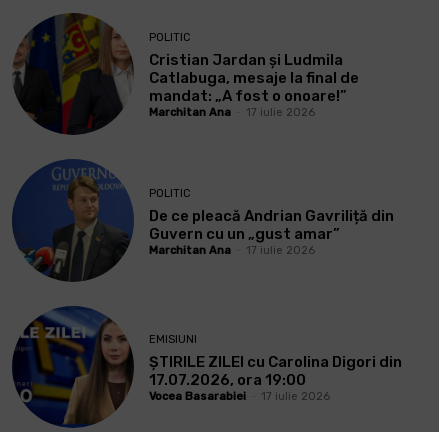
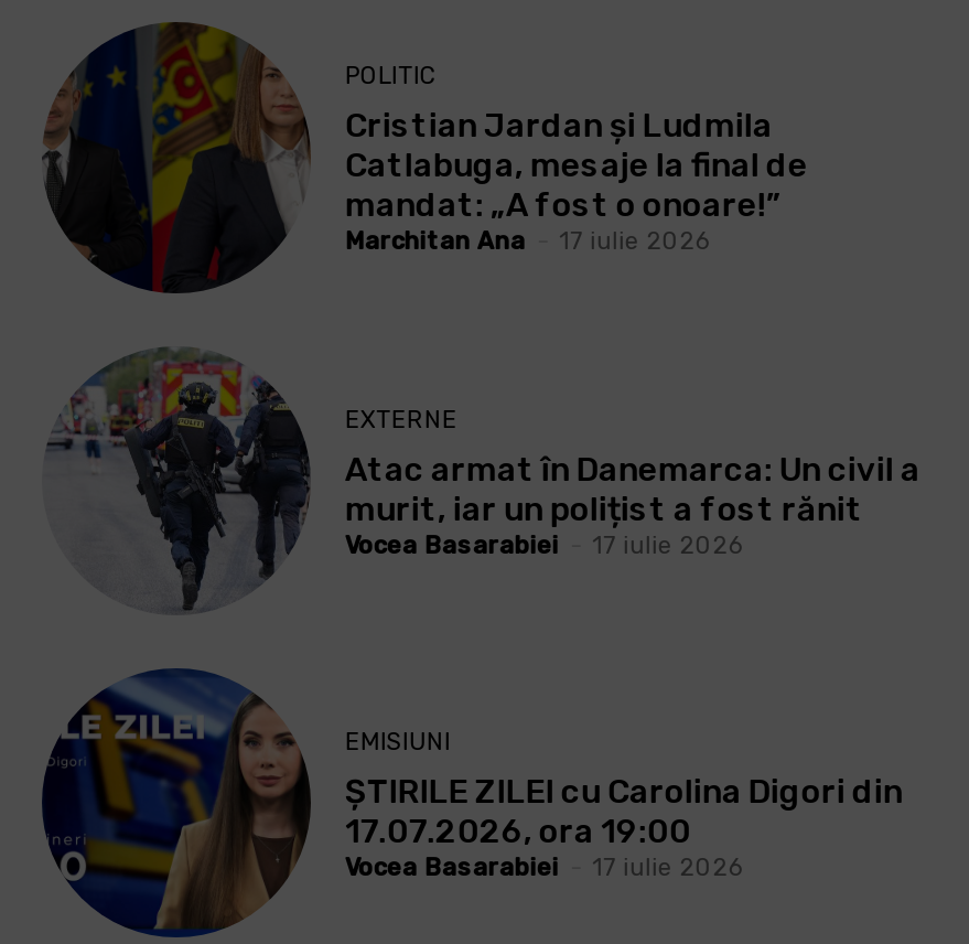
[11,158,394,282] [image] | POLITIC | De ce pleacă Andrian Gavriliță din | Guvern cu un „gust amar” | Marchitan Ana - 17 iulie 2026 -> [42,344,920,613] [image] | EXTERNE | Atac armat în Danemarca: Un civil a | murit, iar un polițist a fost rănit | Vocea Basarabiei - 17 iulie 2026

